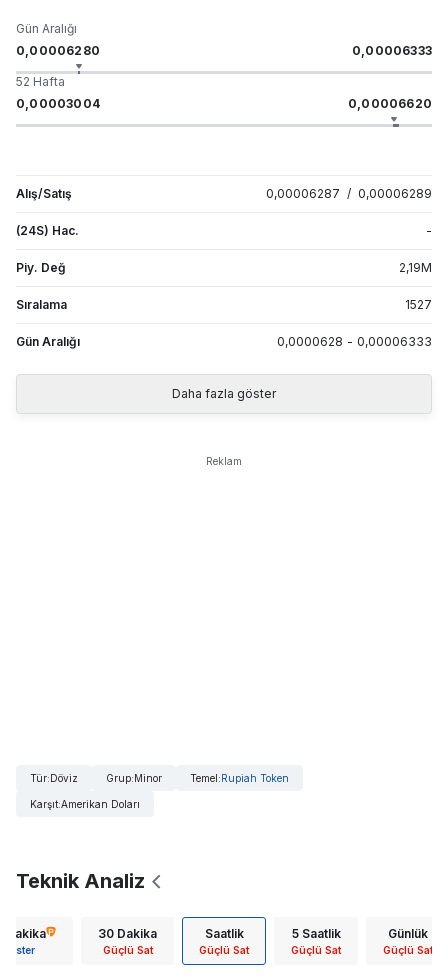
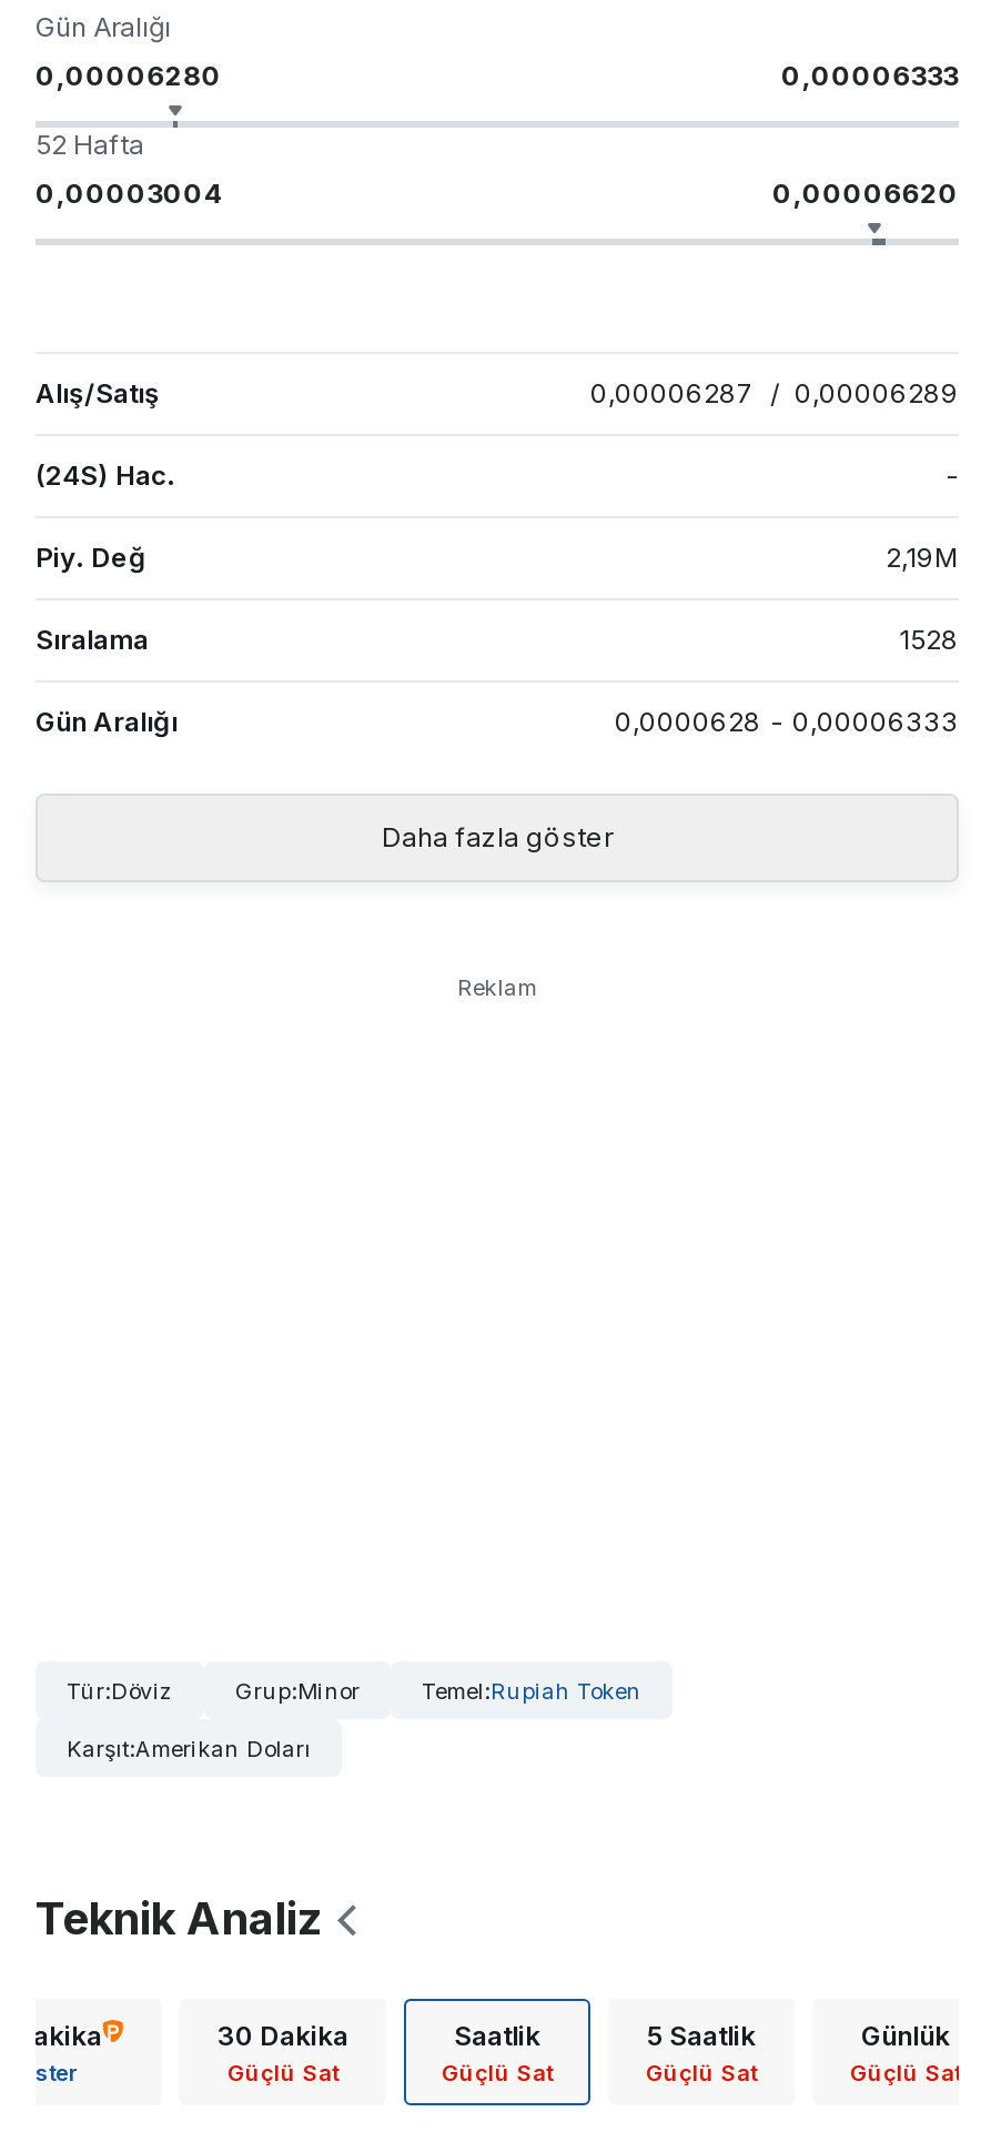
[405,297,432,312] 1527 -> [899,622,959,655] 1528

